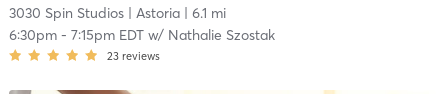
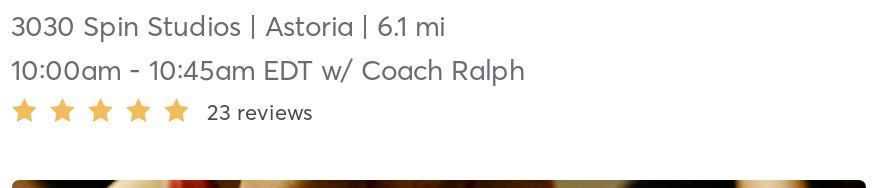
[8,26,274,44] 6:30pm - 7:15pm EDT w/ Nathalie Szostak -> [11,52,525,88] 10:00am - 10:45am EDT w/ Coach Ralph

